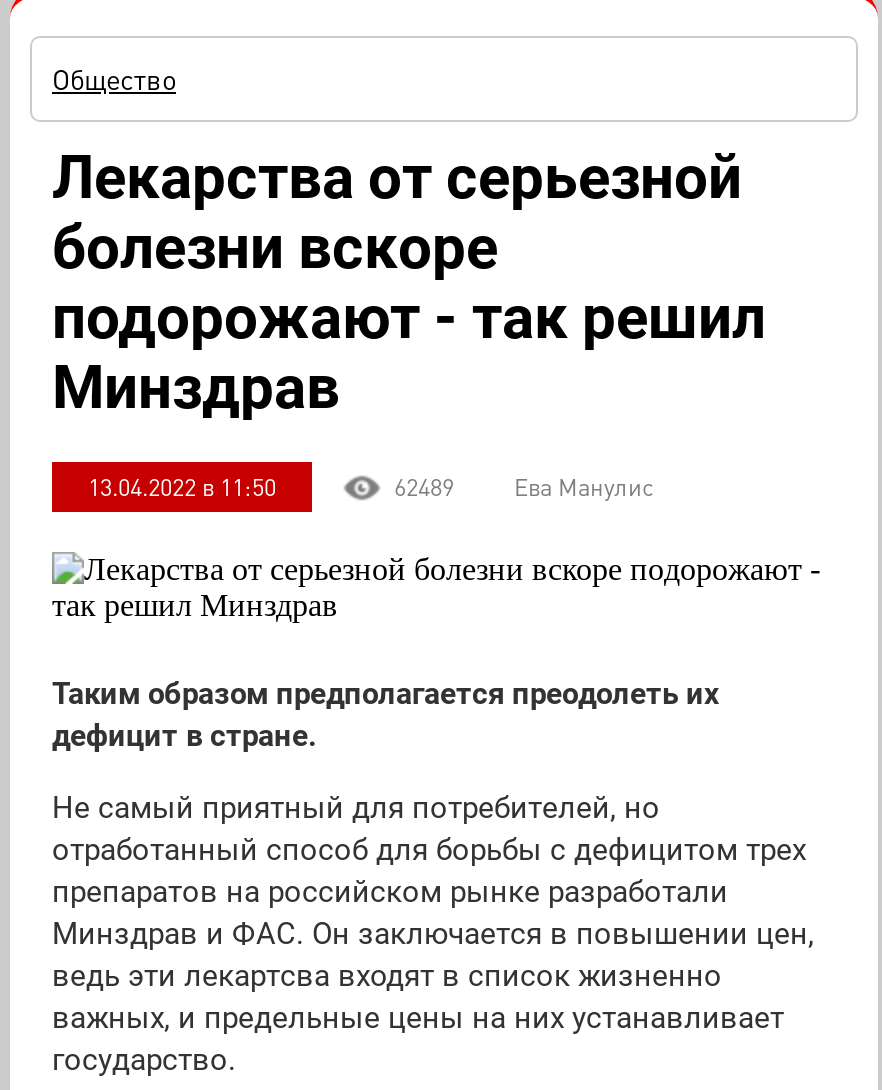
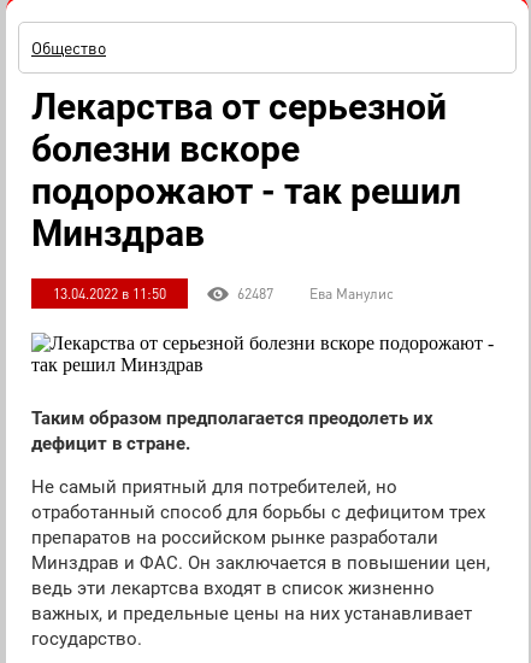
[394,472,654,502] 62489 Ева Манулис -> [237,284,394,303] 62487 Ева Манулис

